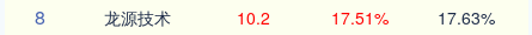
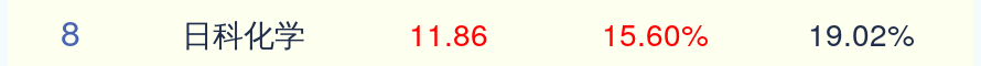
[104,6,494,30] 龙源技术 | 10.2 | 17.51% | 17.63% -> [182,12,914,56] 日科化学 | 11.86 | 15.60% | 19.02%

